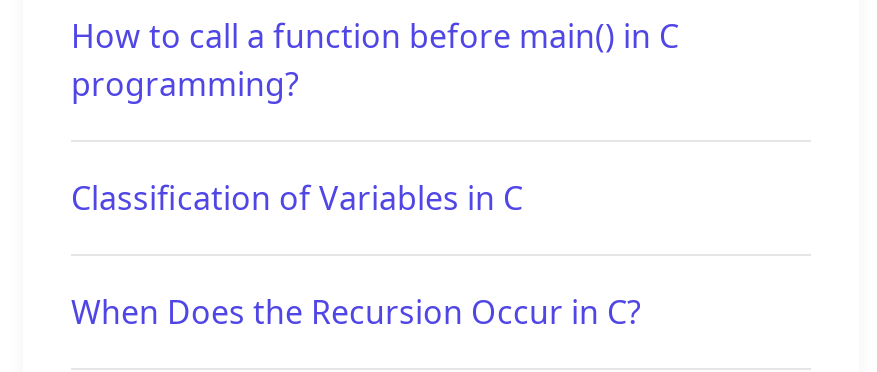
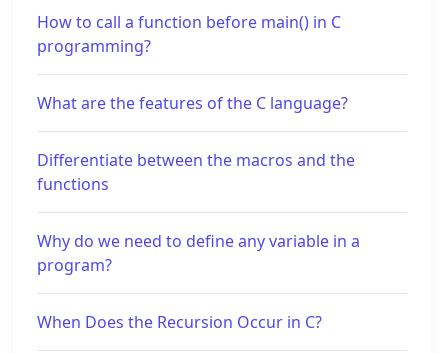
[71,175,523,219] Classification of Variables in C -> [37,91,360,275] What are the features of the C language? | Differentiate between the macros and the | functions | Why do we need to define any variable in a | program?

